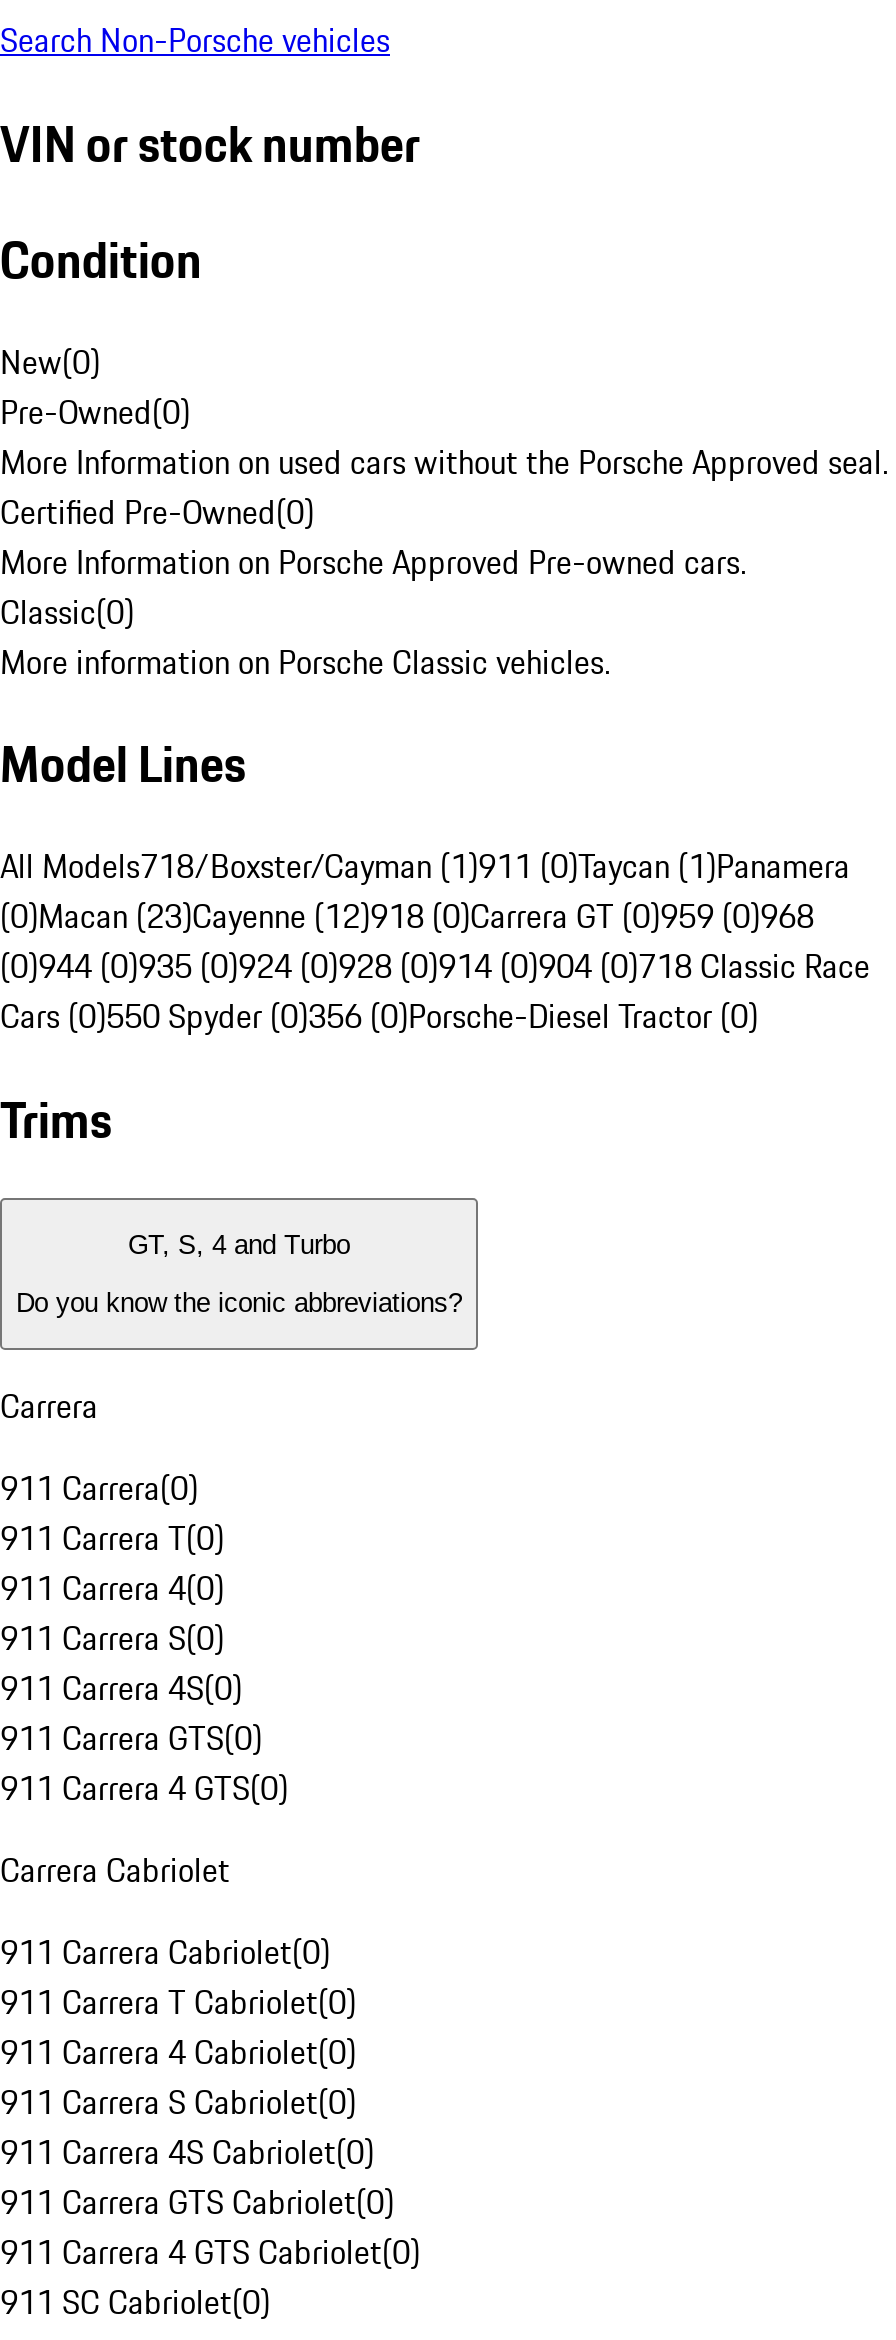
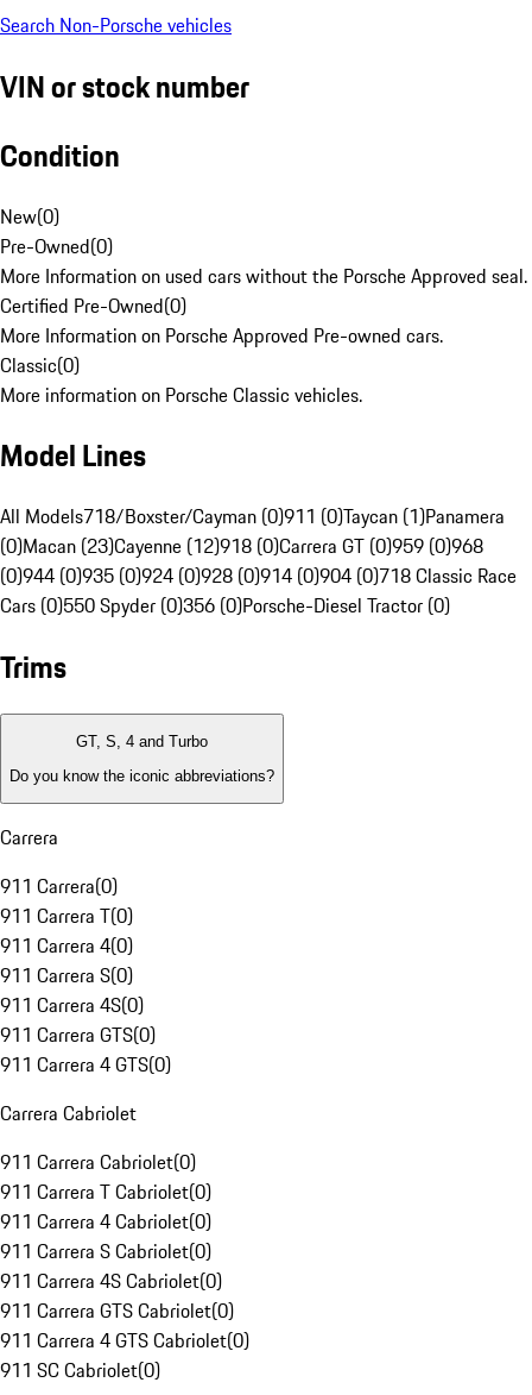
[0,843,850,891] All Models718/Boxster/Cayman (1)911 (0)Taycan (1)Panamera -> [0,502,505,531] All Models718/Boxster/Cayman (0)911 (0)Taycan (1)Panamera

